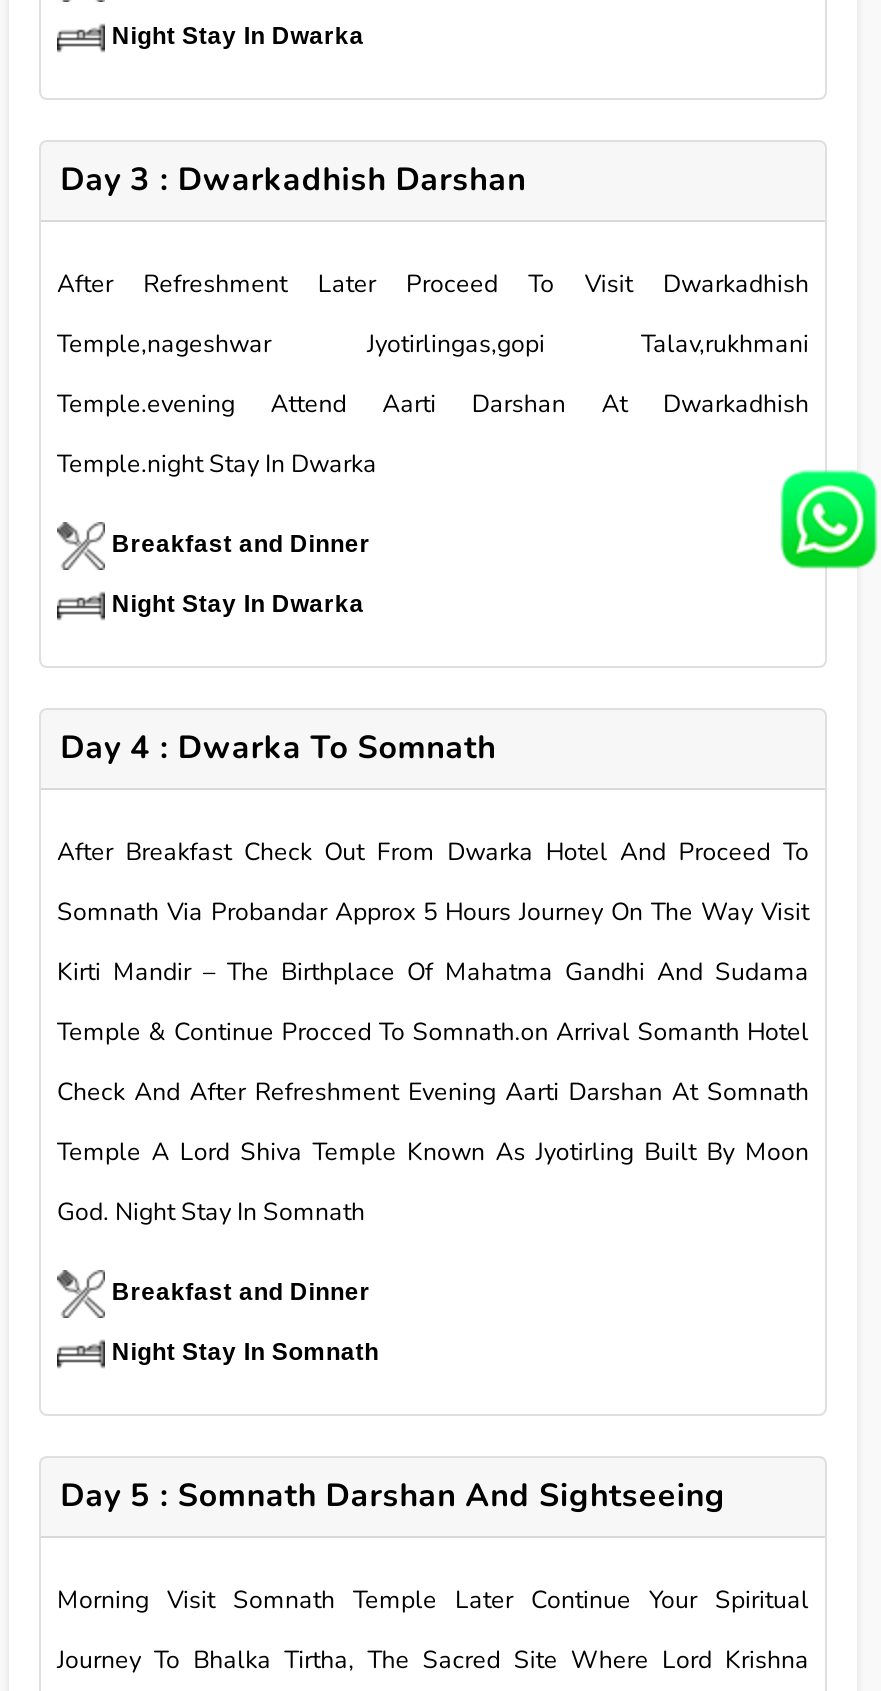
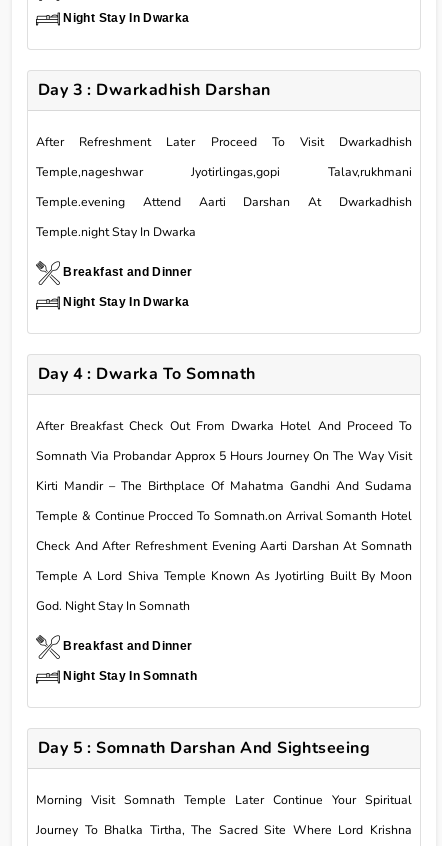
[779,468,875,570] [image] -> none

